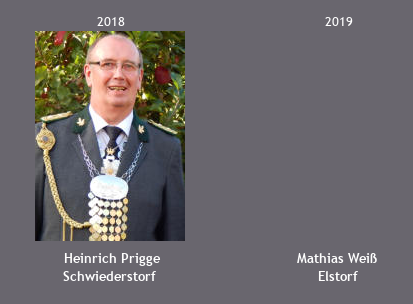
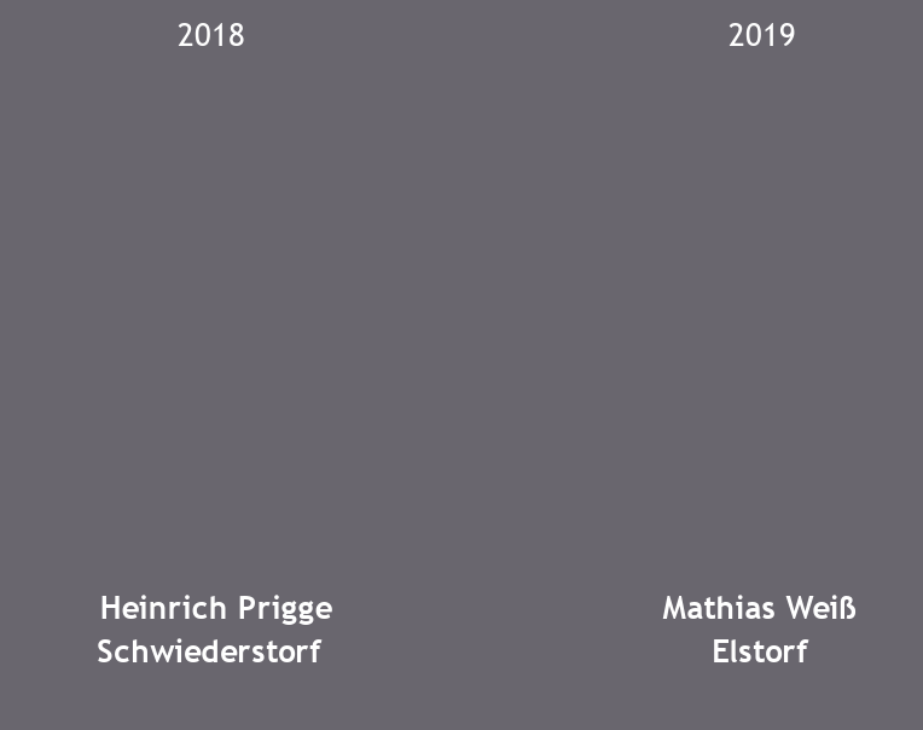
[34,30,186,242] [image] -> none

